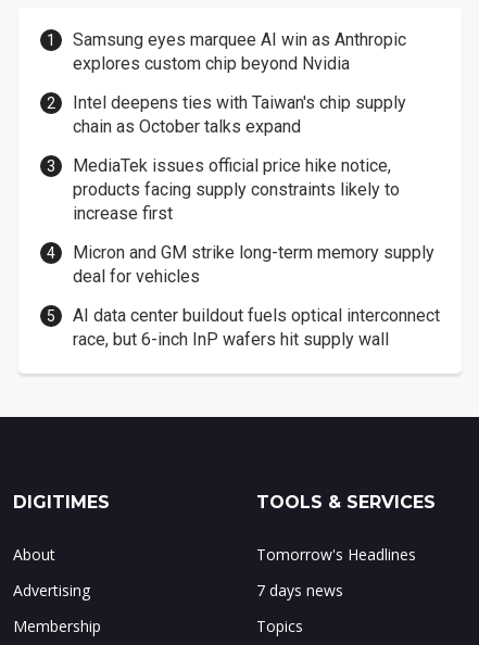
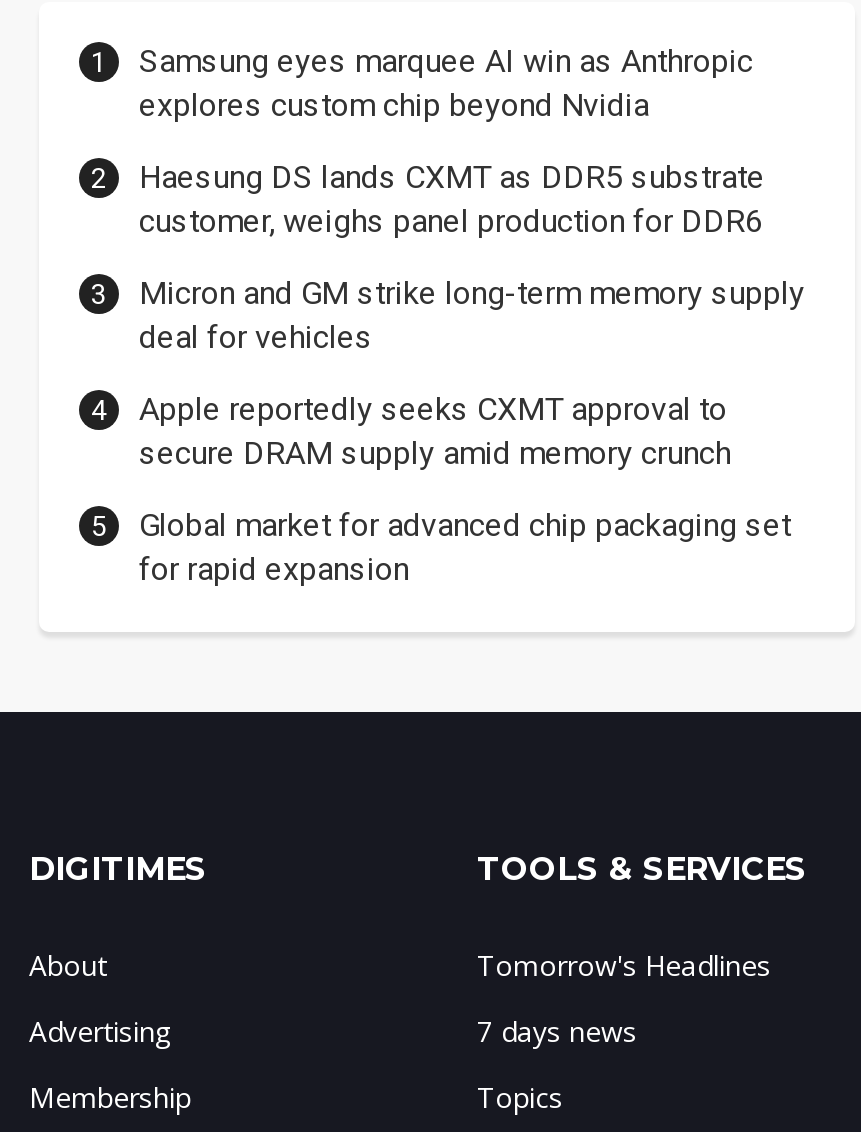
[73,93,406,224] Intel deepens ties with Taiwan's chip supply | chain as October talks expand | MediaTek issues official price hike notice, | products facing supply constraints likely to | increase first -> [139,159,765,241] Haesung DS lands CXMT as DDR5 substrate | customer, weighs panel production for DDR6
moved [73,243,434,287] -> [139,275,805,357]: Micron and GM strike long-term memory supply | deal for vehicles
[73,306,440,350] AI data center buildout fuels optical interconnect | race, but 6-inch InP wafers hit supply wall -> [139,391,791,589] Apple reportedly seeks CXMT approval to | secure DRAM supply amid memory crunch | Global market for advanced chip packaging set | for rapid expansion

